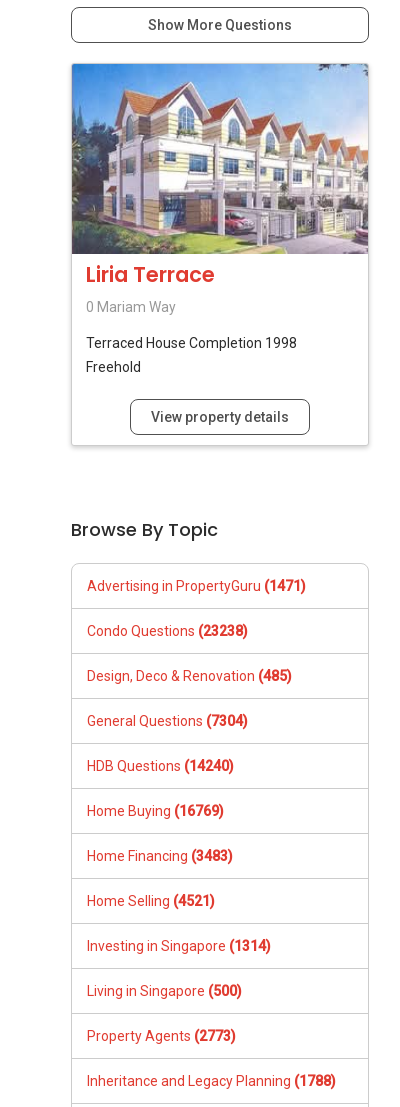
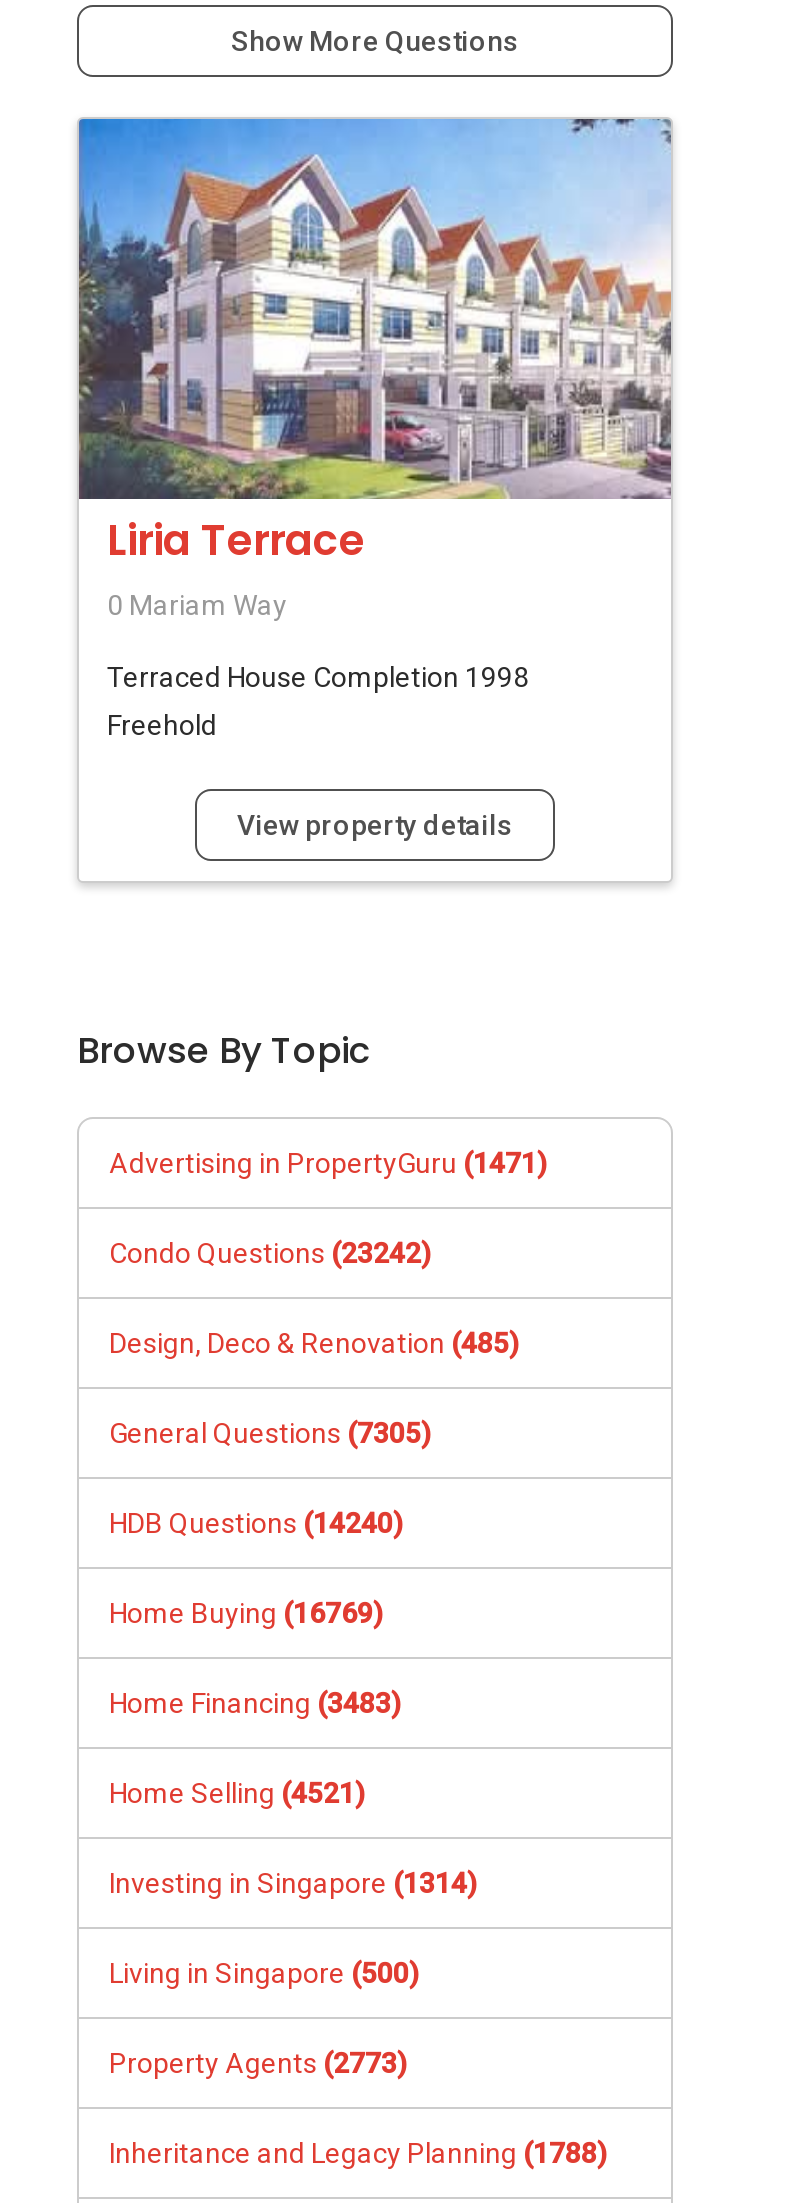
[87,622,248,638] Condo Questions (23238) -> [109,1236,431,1268] Condo Questions (23242)
[87,712,248,728] General Questions (7304) -> [109,1416,431,1448] General Questions (7305)

